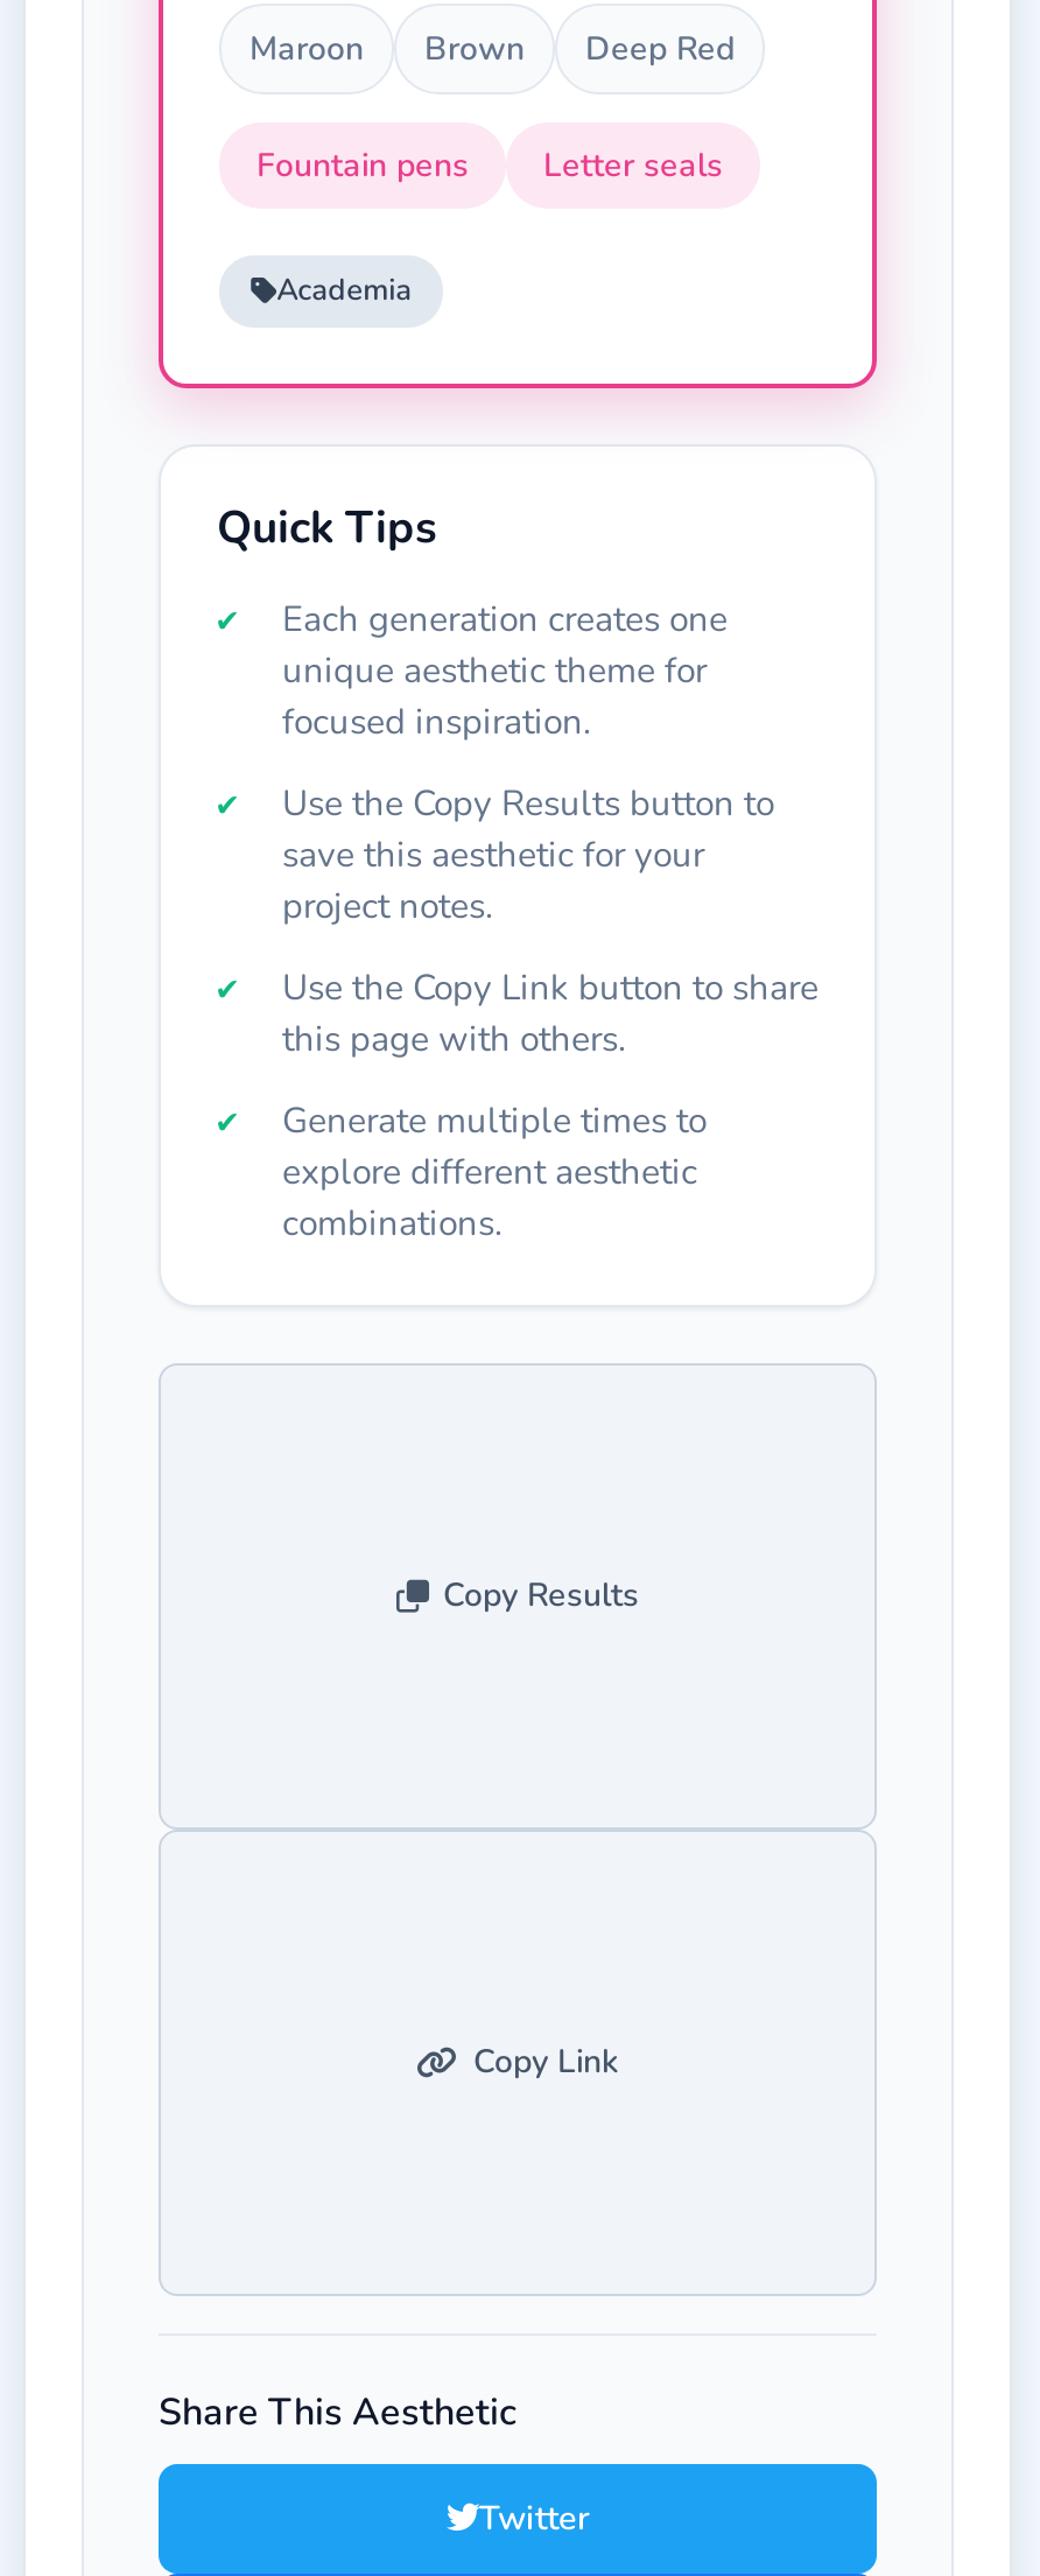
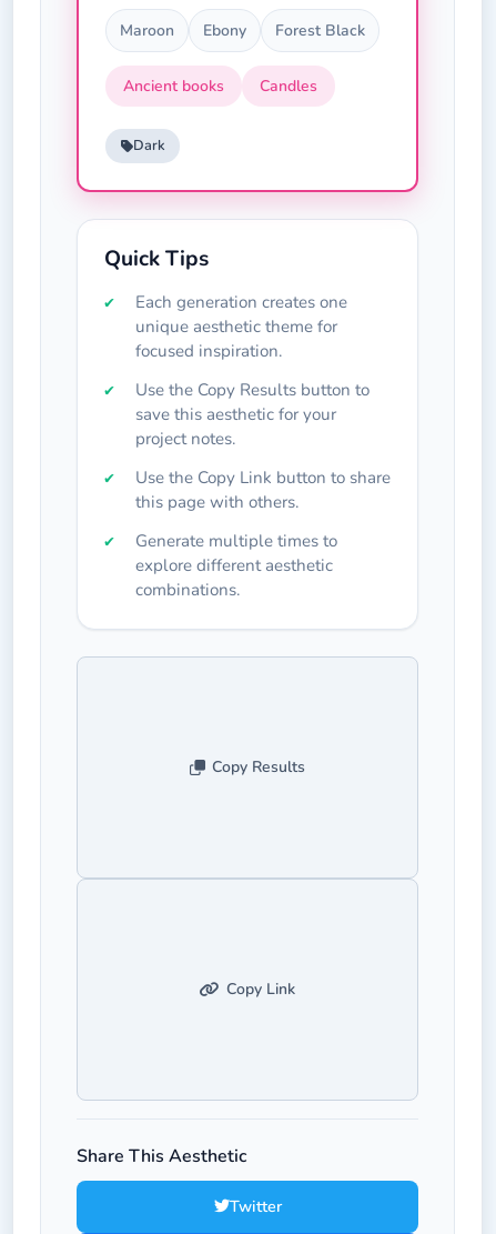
[424,26,735,70] Brown | Deep Red -> [203,20,365,41] Ebony | Forest Black
[257,143,723,187] Fountain pens | Letter seals -> [123,75,317,96] Ancient books | Candles
[277,270,412,312] Academia -> [133,136,165,156] Dark

